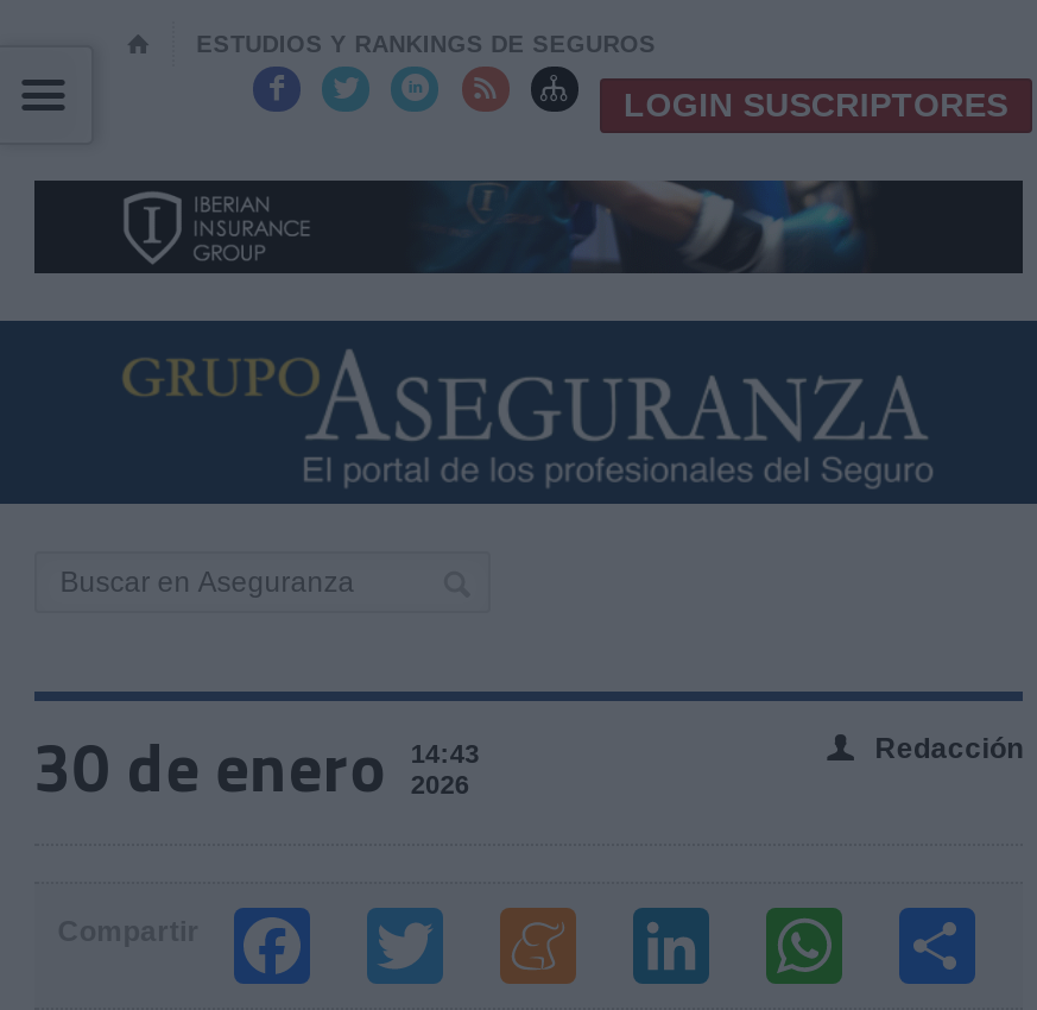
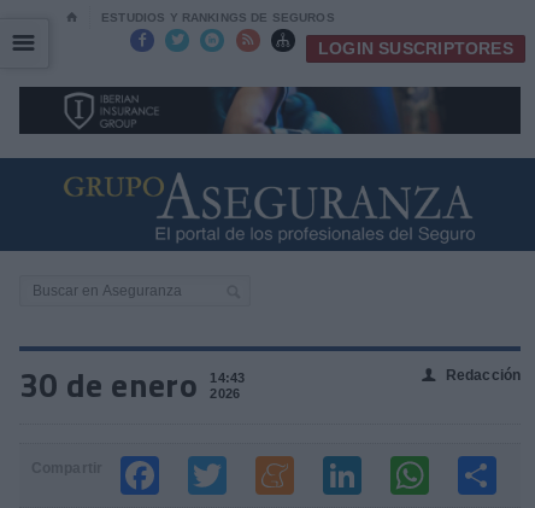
[426,178,861,276] [image] -> [221,86,440,135] [image]

